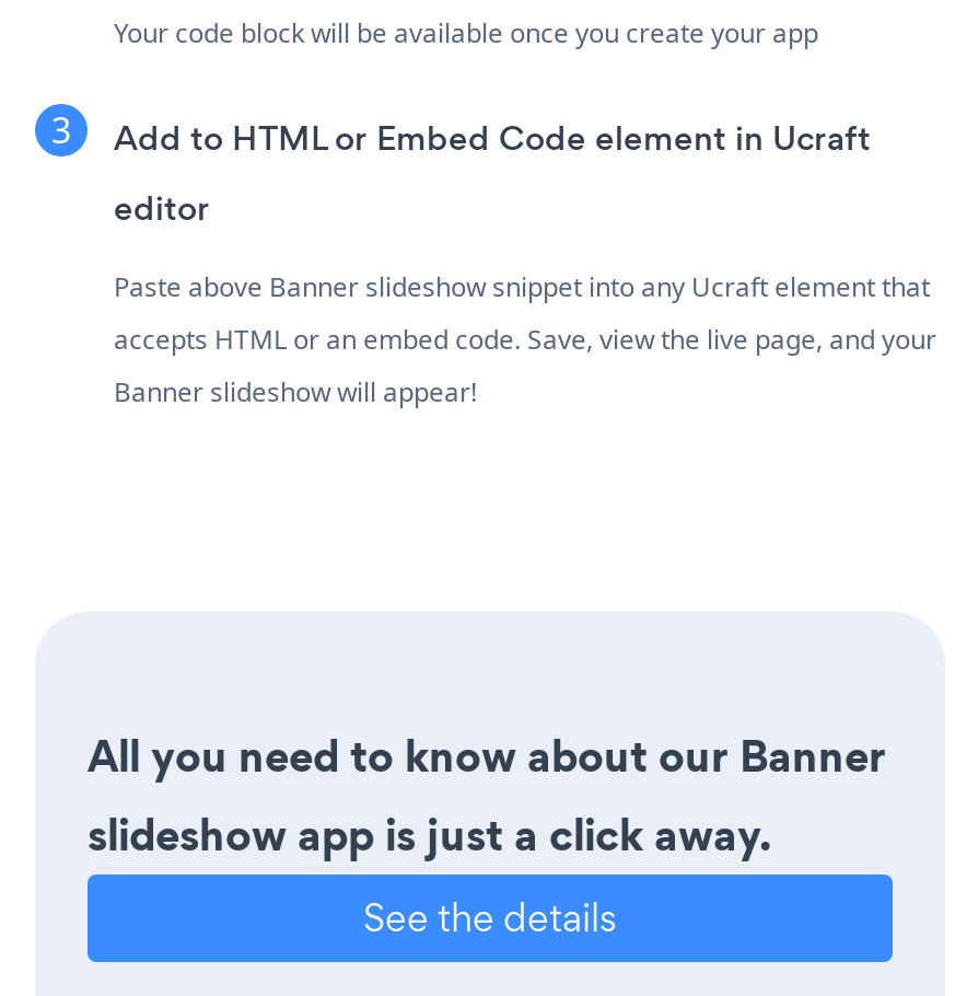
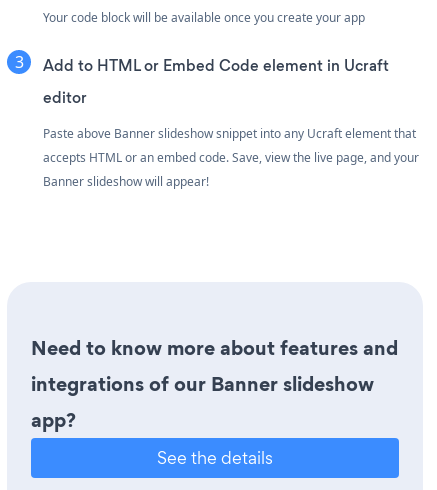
[88,726,886,866] All you need to know about our Banner | slideshow app is just a click away. -> [31,334,398,434] Need to know more about features and | integrations of our Banner slideshow | app?

